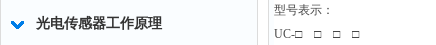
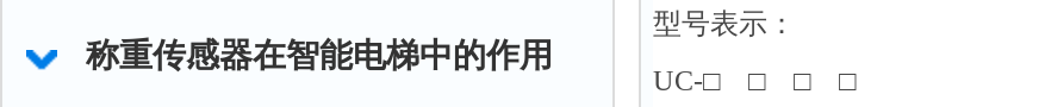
[36,16,162,31] 光电传感器工作原理 -> [86,38,553,74] 称重传感器在智能电梯中的作用

